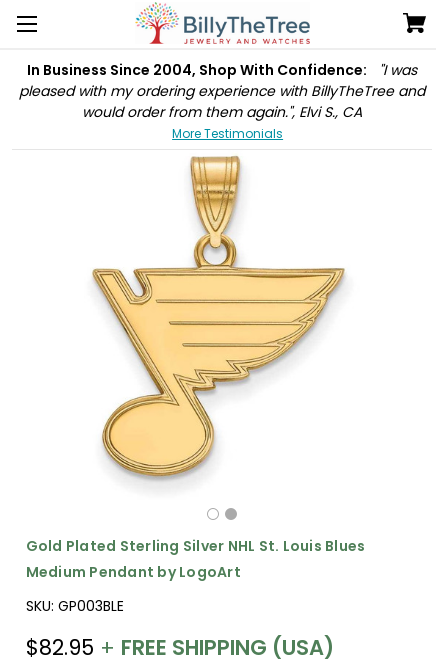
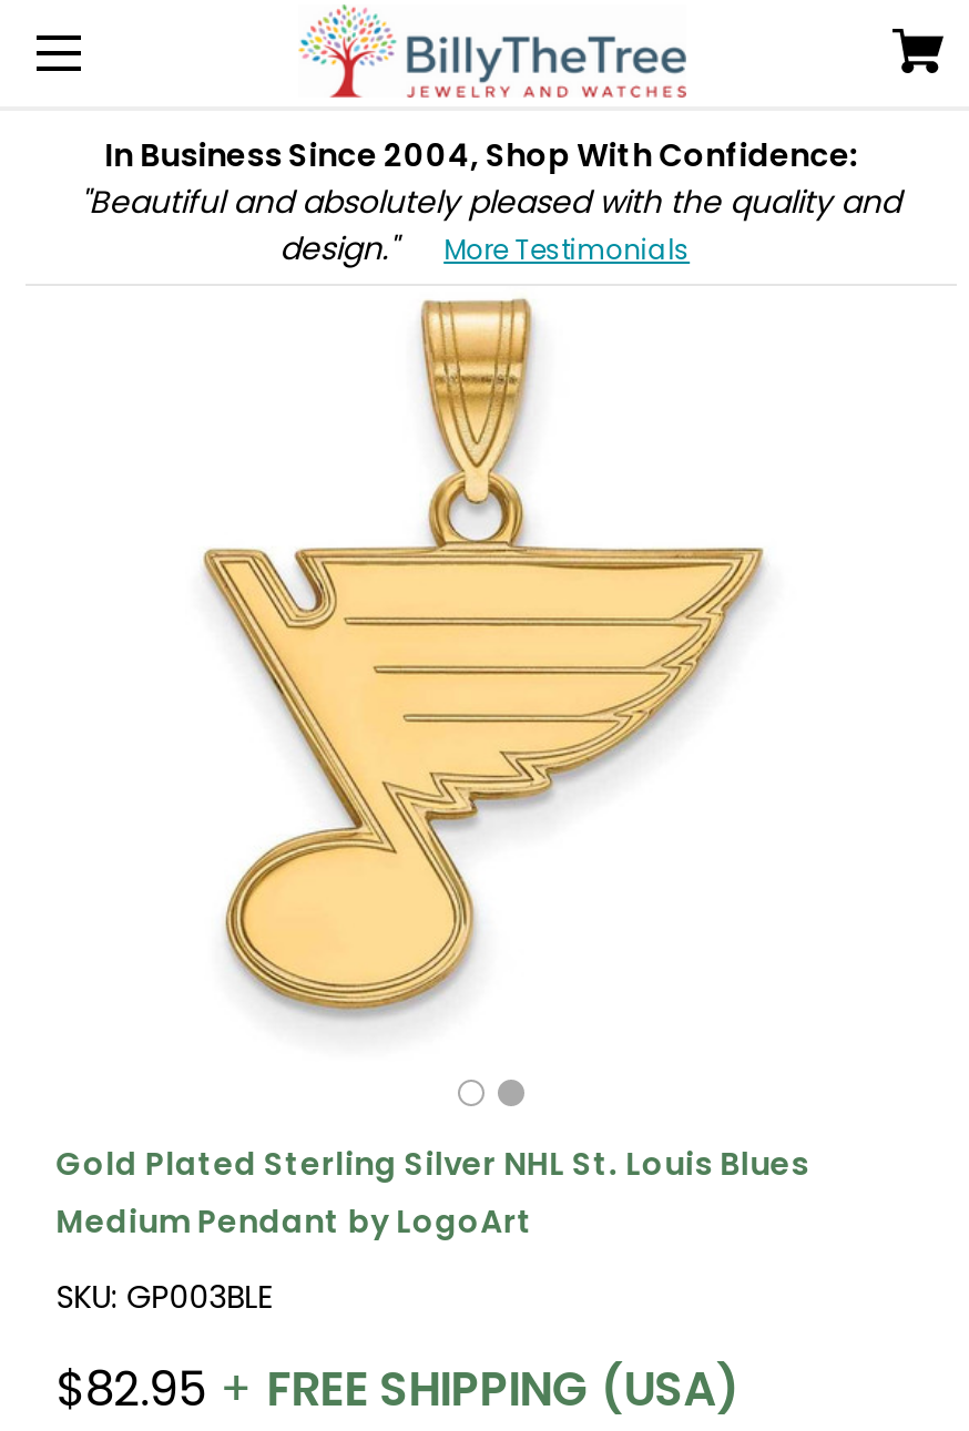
[19,60,425,122] In Business Since 2004, Shop With Confidence: "I was | pleased with my ordering experience with BillyTheTree and | would order from them again.", Elvi S., CA -> [80,133,900,270] In Business Since 2004, Shop With Confidence: | "Beautiful and absolutely pleased with the quality and | design."

